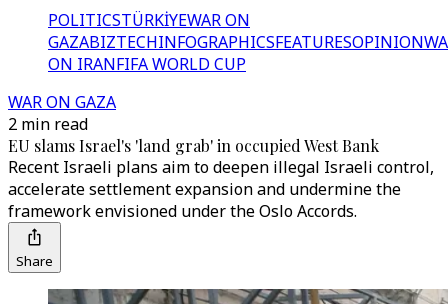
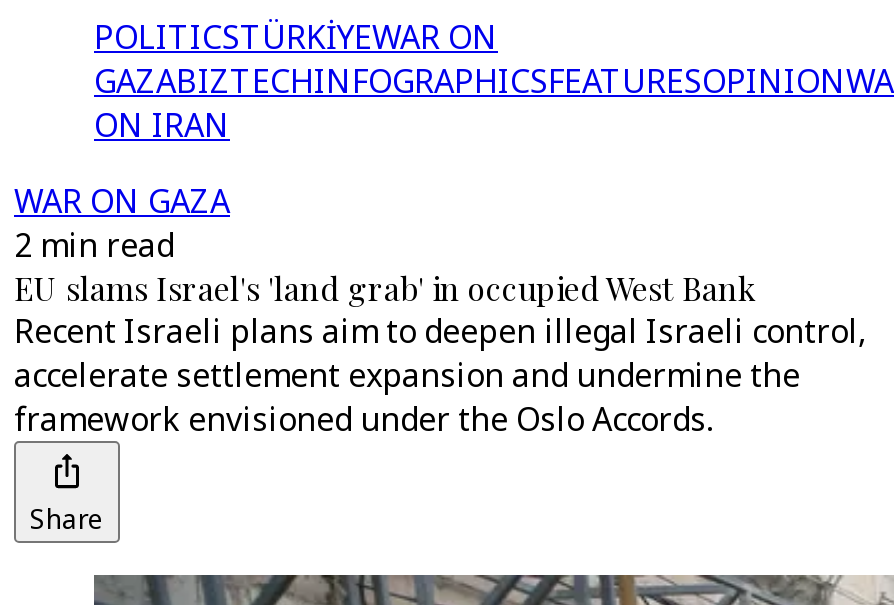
[48,53,246,75] ON IRAN FIFA WORLD CUP -> [94,103,230,147] ON IRAN

